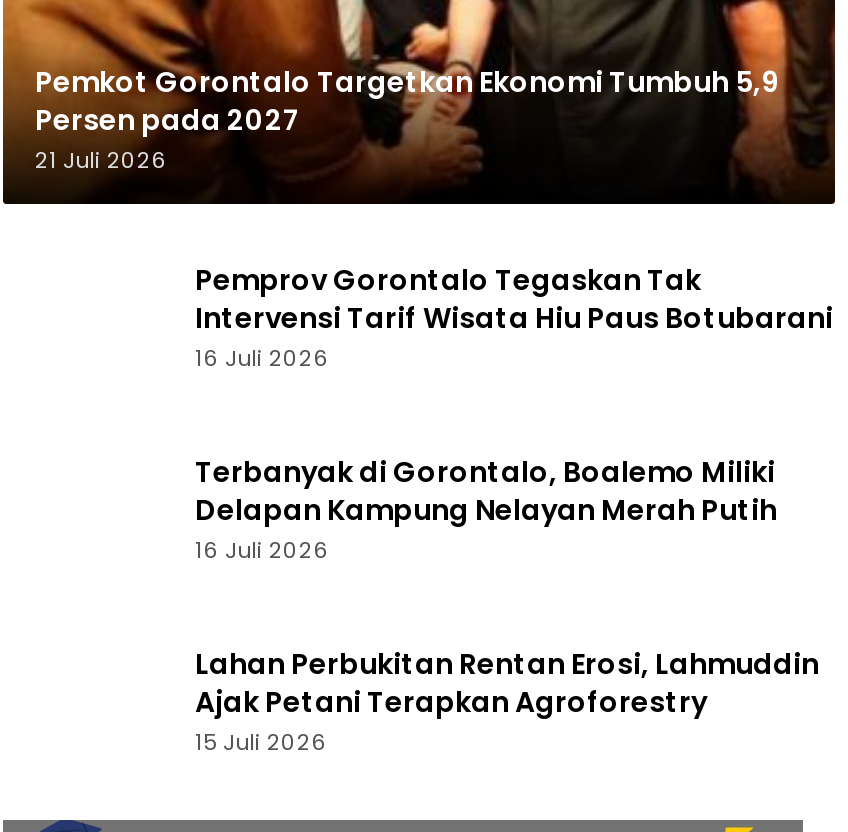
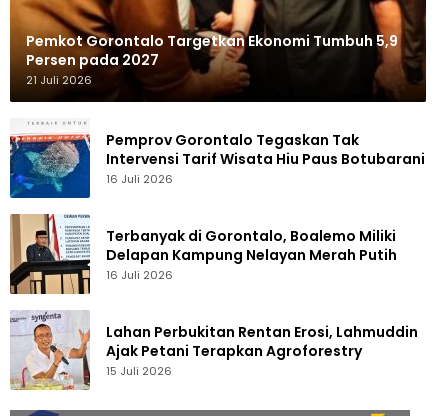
none -> [9,133,91,199] [image]
none -> [9,213,91,295] [image]
none -> [9,310,91,391] [image]

